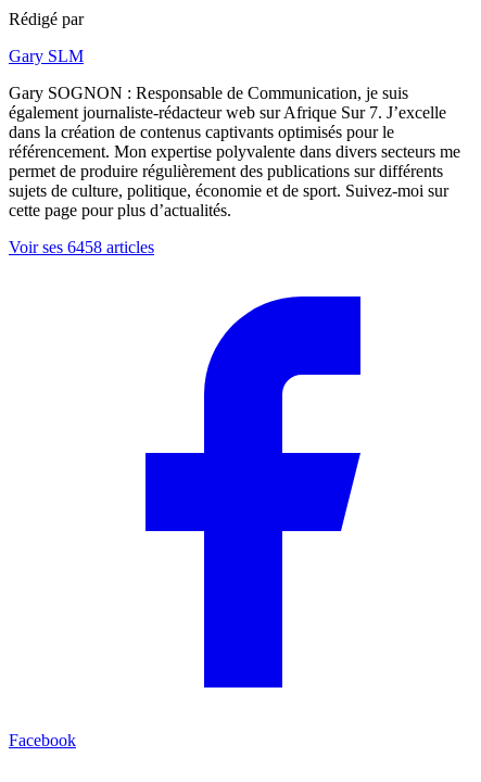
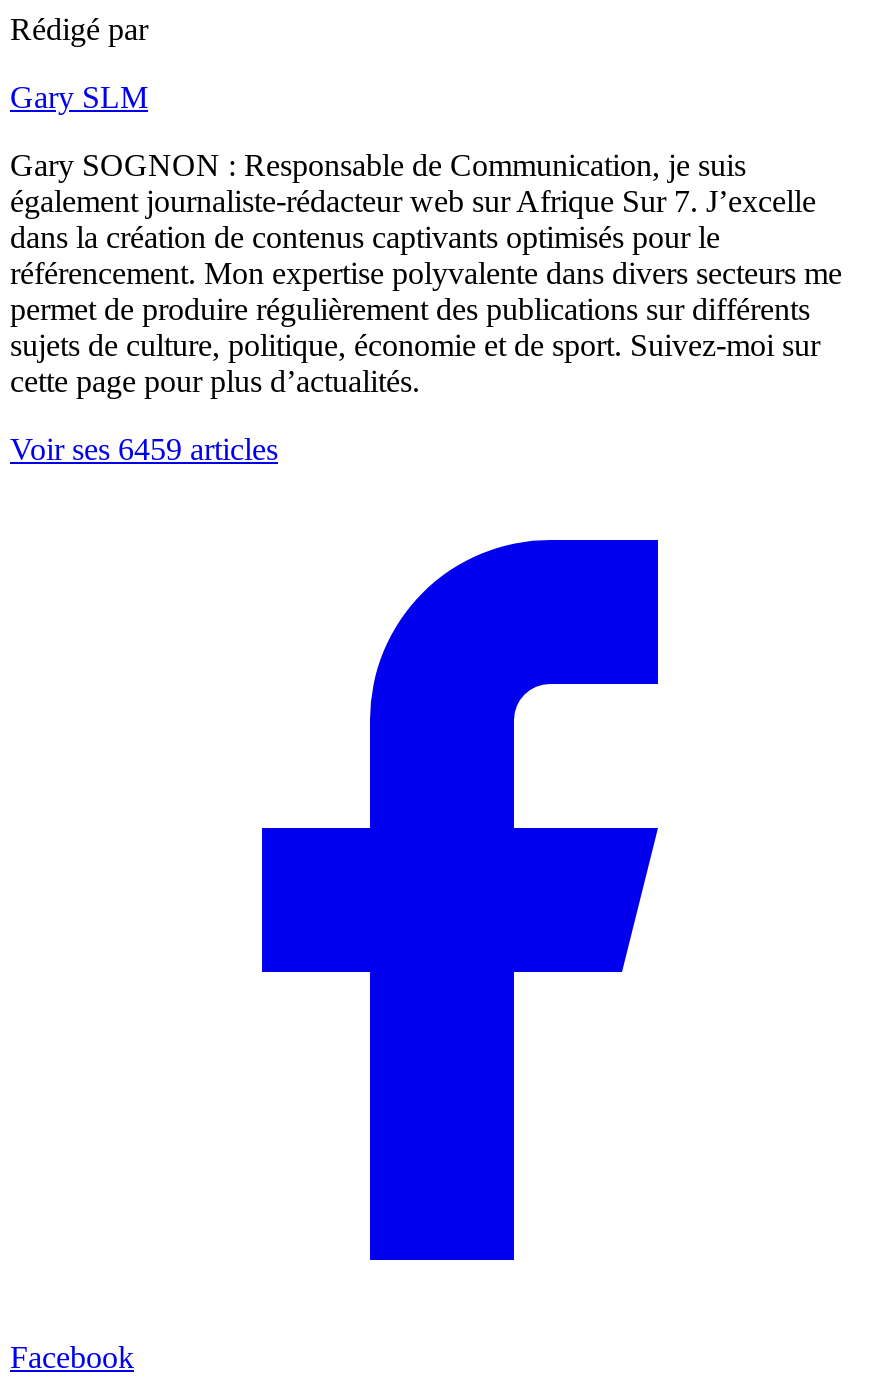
[9,238,154,257] Voir ses 6458 articles -> [10,433,278,467] Voir ses 6459 articles

